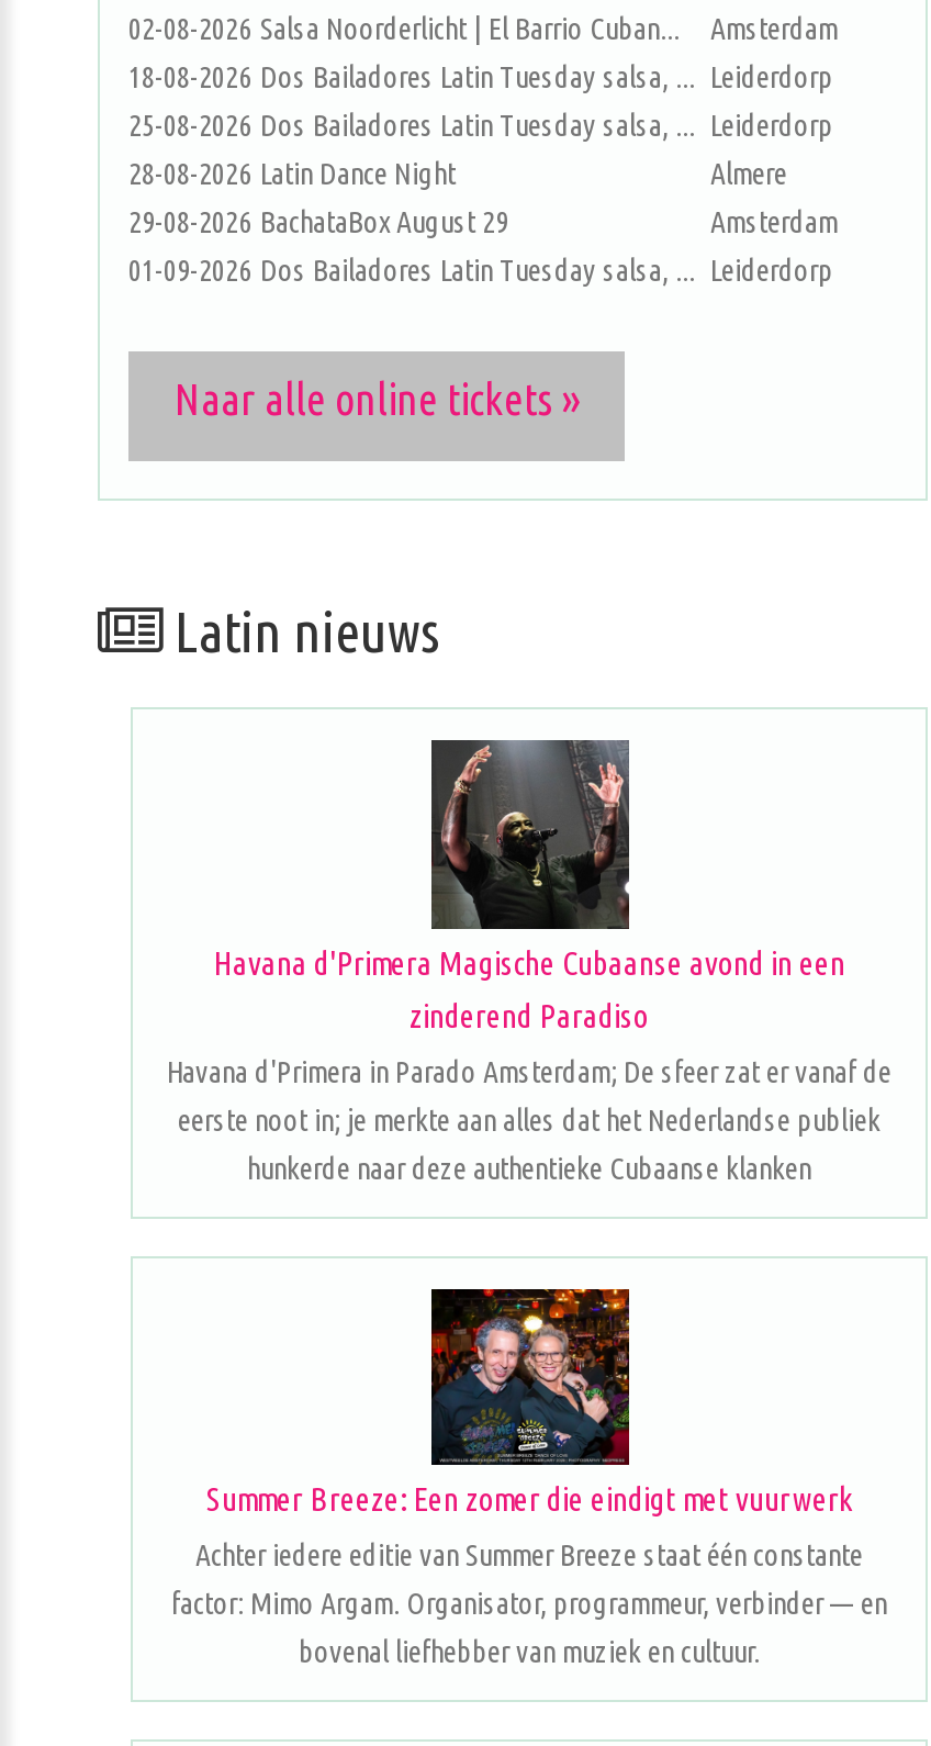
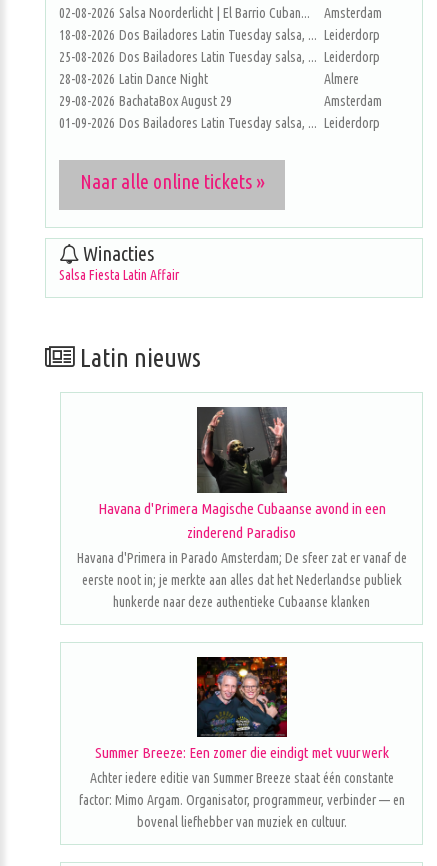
none -> [59,242,179,283] Winacties | Salsa Fiesta Latin Affair

